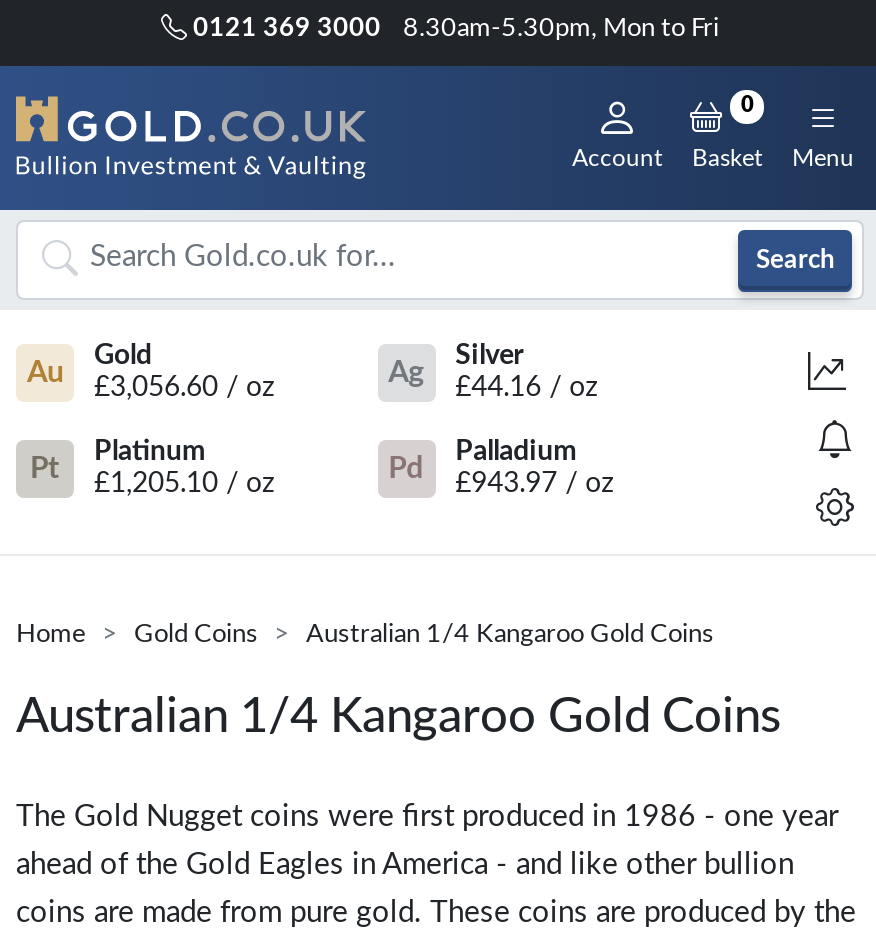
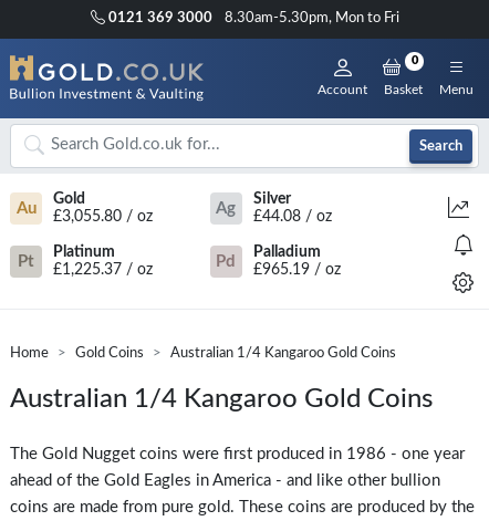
[94,374,274,402] £3,056.60 / oz -> [53,209,153,225] £3,055.80 / oz
[455,374,597,402] £44.16 / oz -> [253,209,332,225] £44.08 / oz
[94,470,274,498] £1,205.10 / oz -> [53,262,153,278] £1,225.37 / oz
[455,470,613,498] £943.97 / oz -> [253,262,340,278] £965.19 / oz

